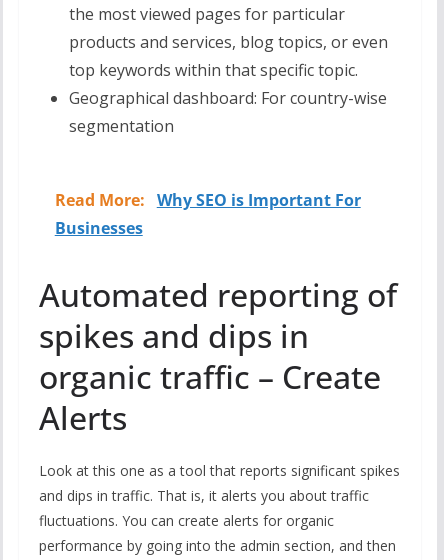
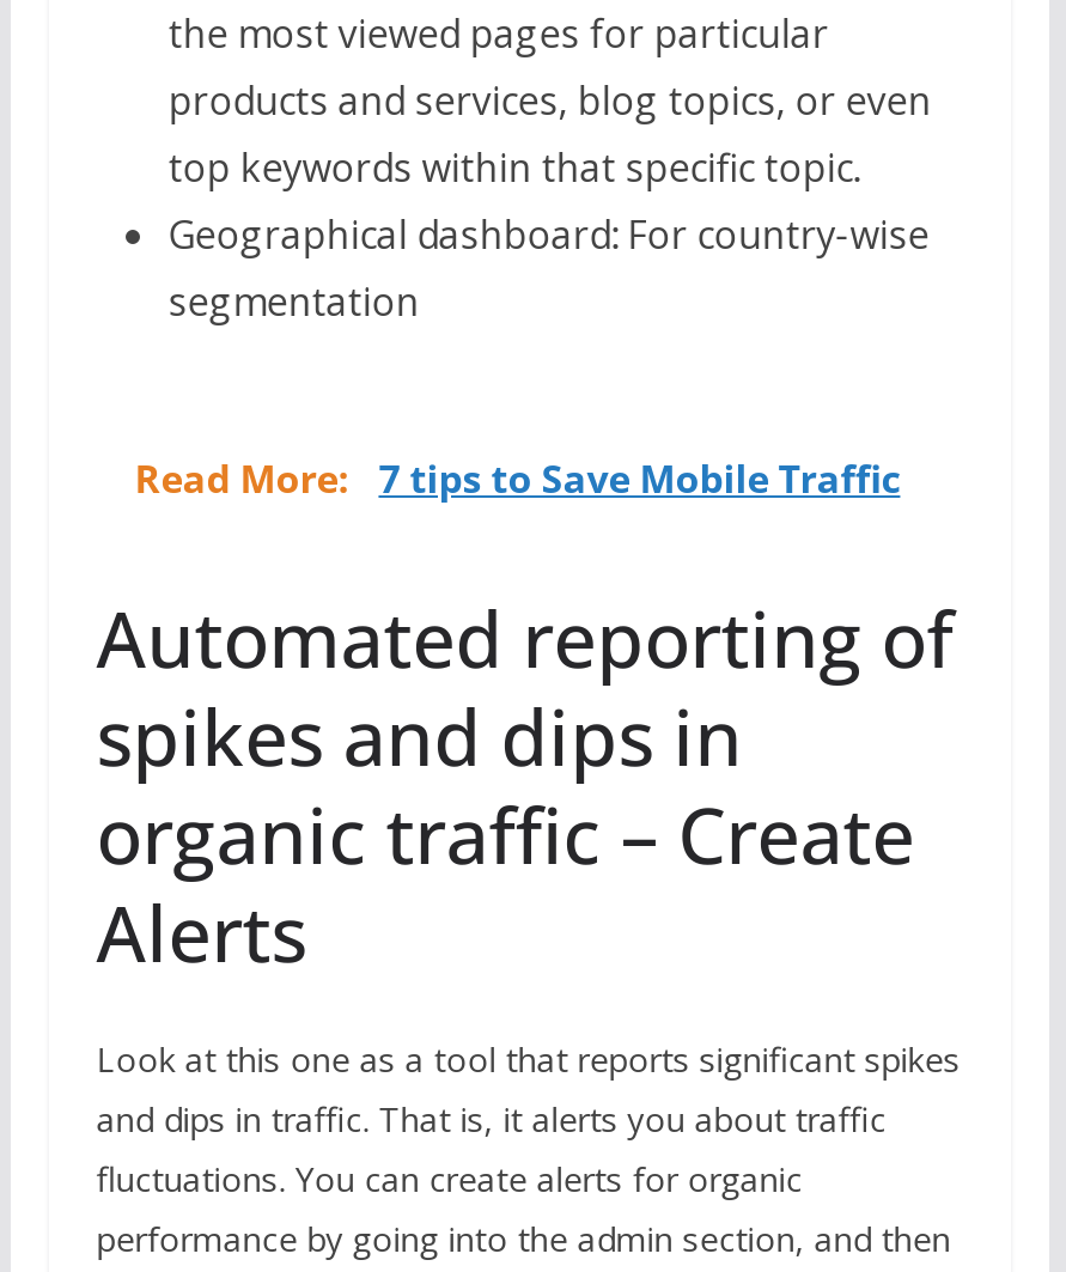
[55,189,361,239] Read More: Why SEO is Important For | Businesses -> [134,452,900,505] Read More: 7 tips to Save Mobile Traffic

